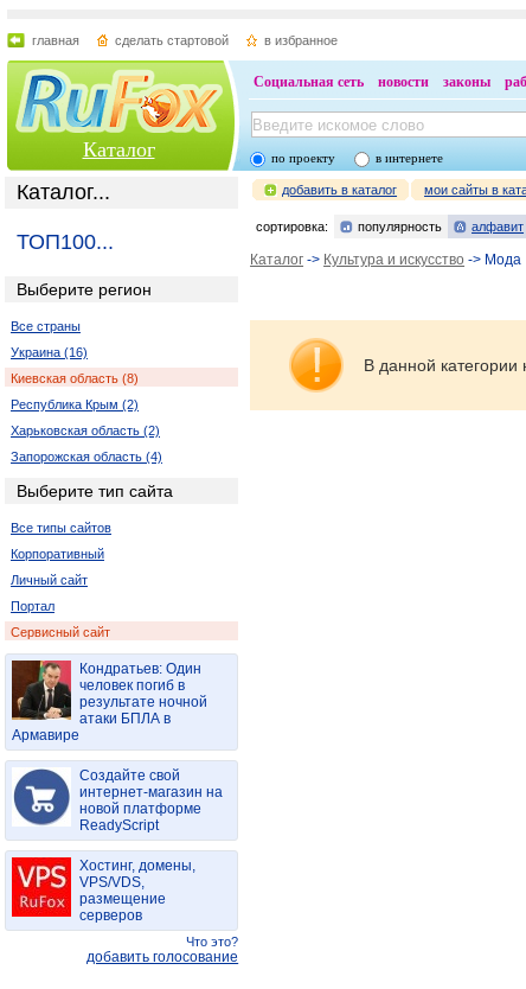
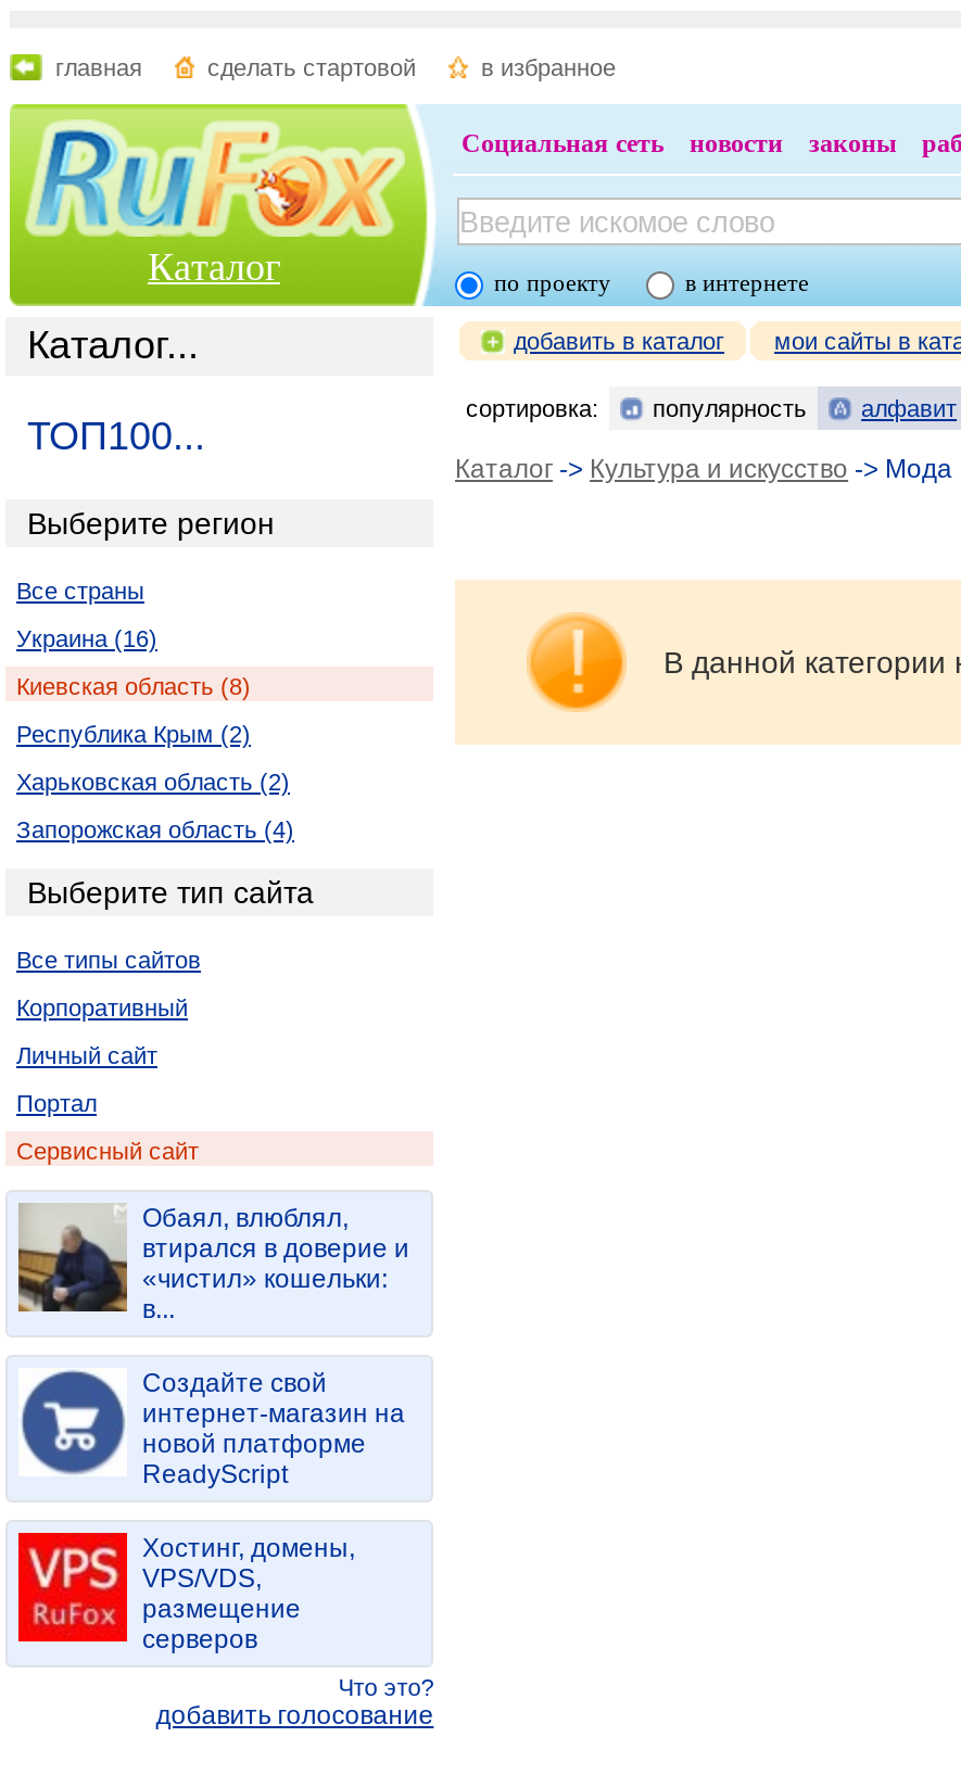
[11,659,207,744] [image] | Кондратьев: Один | человек погиб в | результате ночной | атаки БПЛА в | Армавире -> [18,1203,409,1324] [image] | Обаял, влюблял, | втирался в доверие и | «чистил» кошельки: | в...

